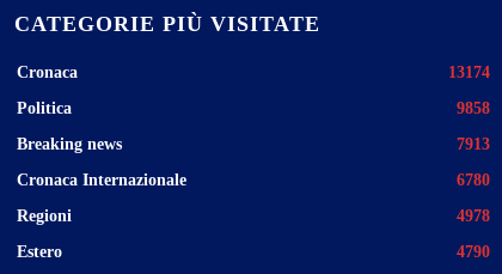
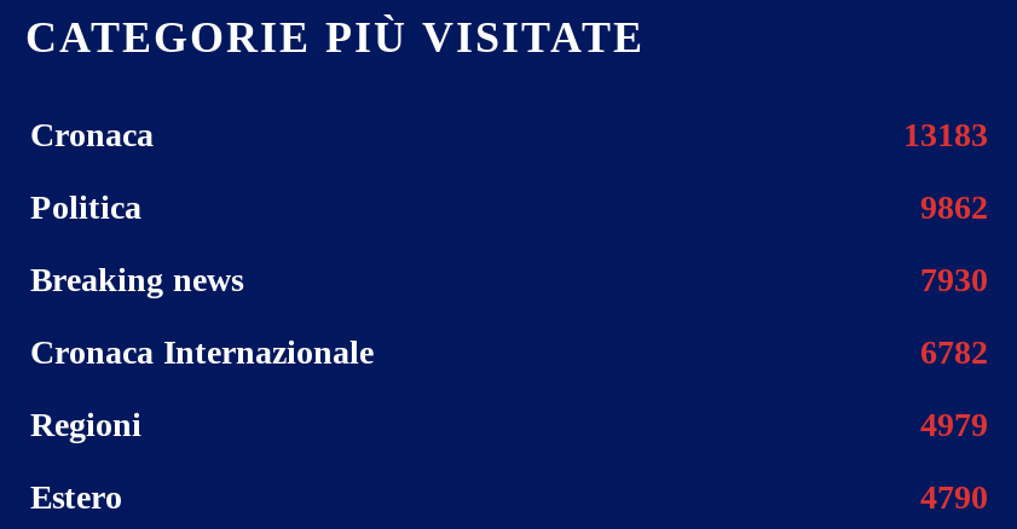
[448,64,490,81] 13174 -> [903,116,988,152] 13183
[457,99,490,117] 9858 -> [920,189,988,225] 9862
[457,135,490,153] 7913 -> [920,261,988,297] 7930
[457,171,490,189] 6780 -> [920,334,988,370] 6782
[457,207,490,225] 4978 -> [920,406,988,442] 4979

